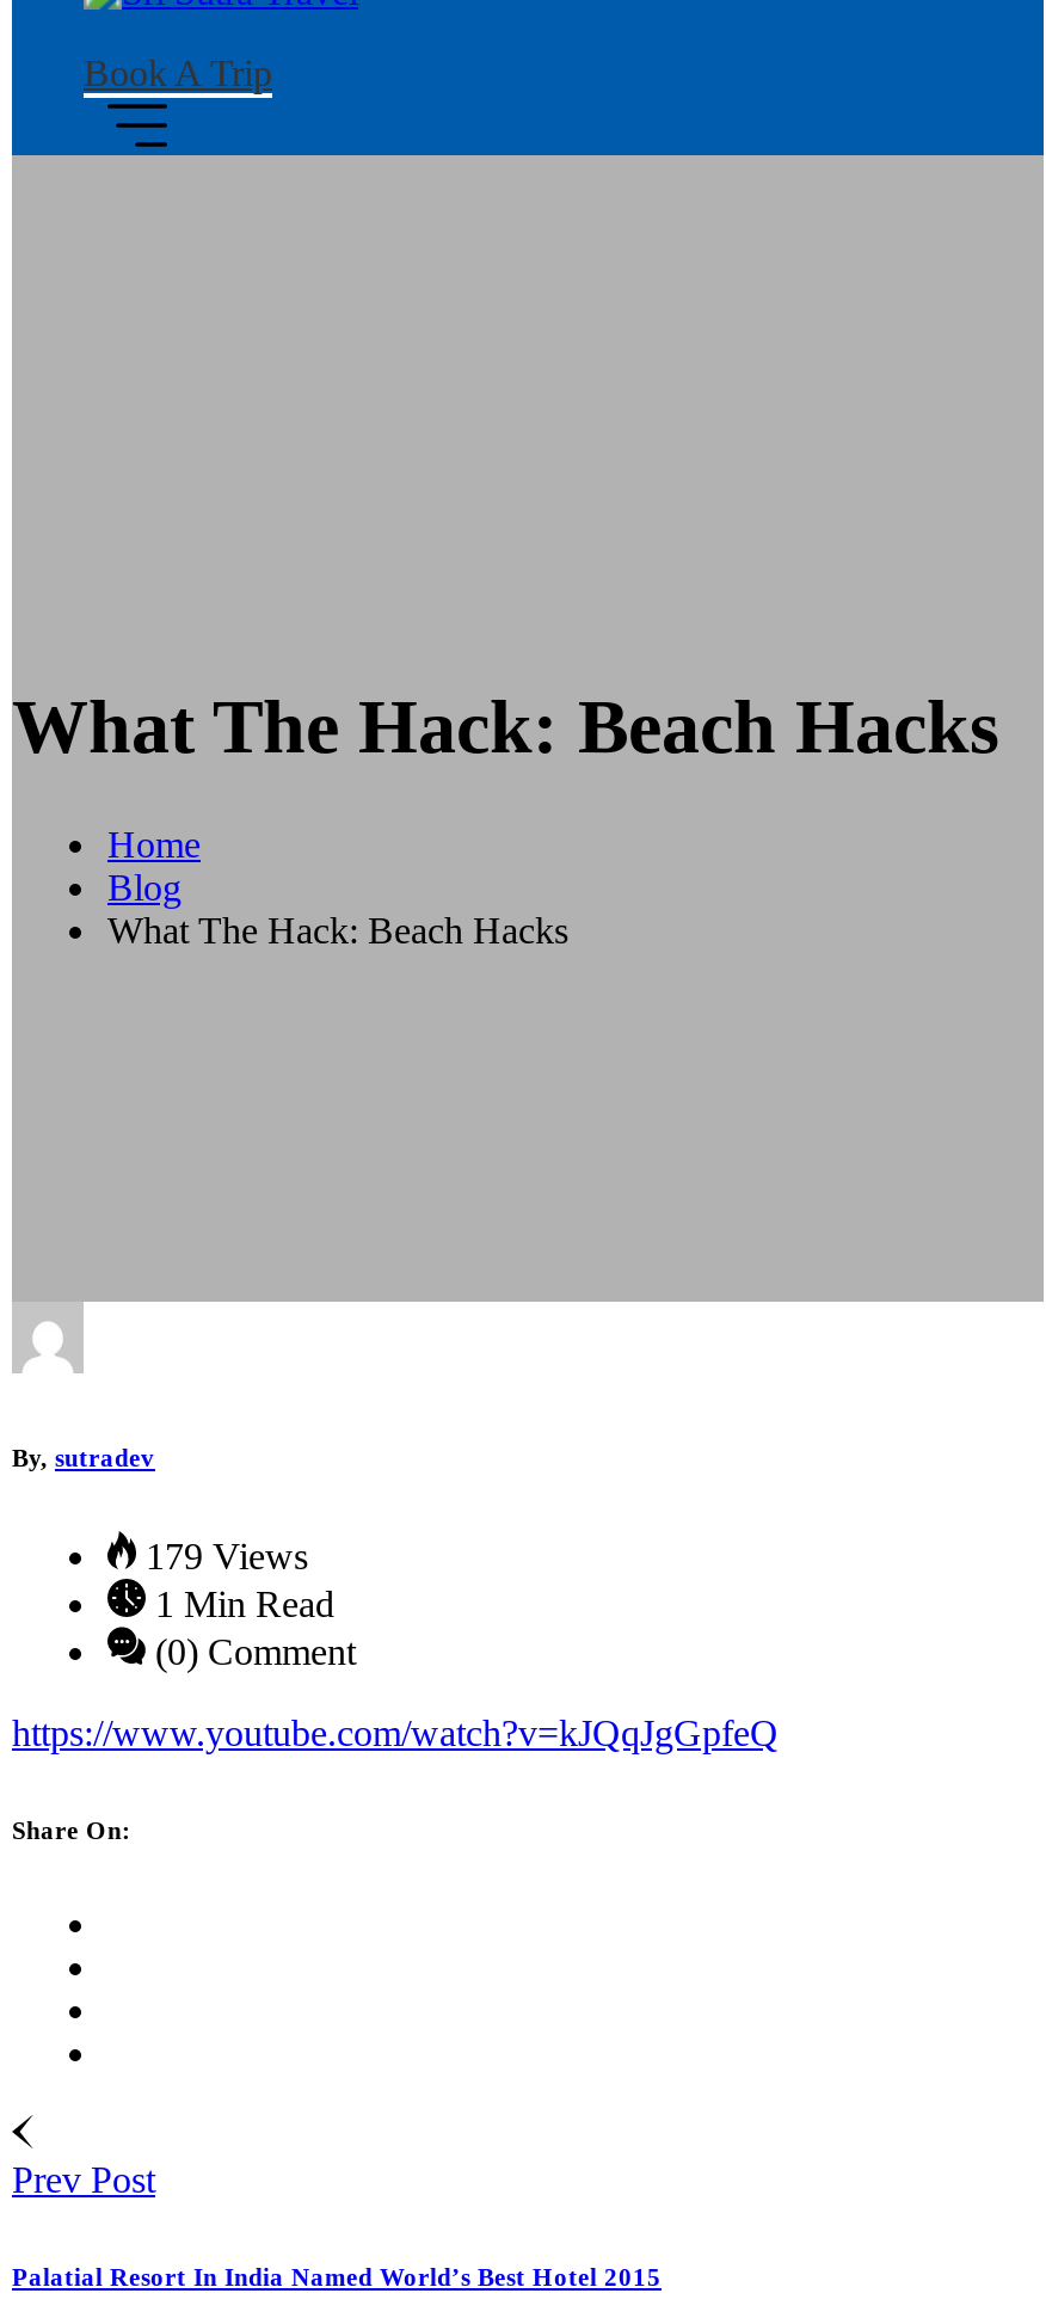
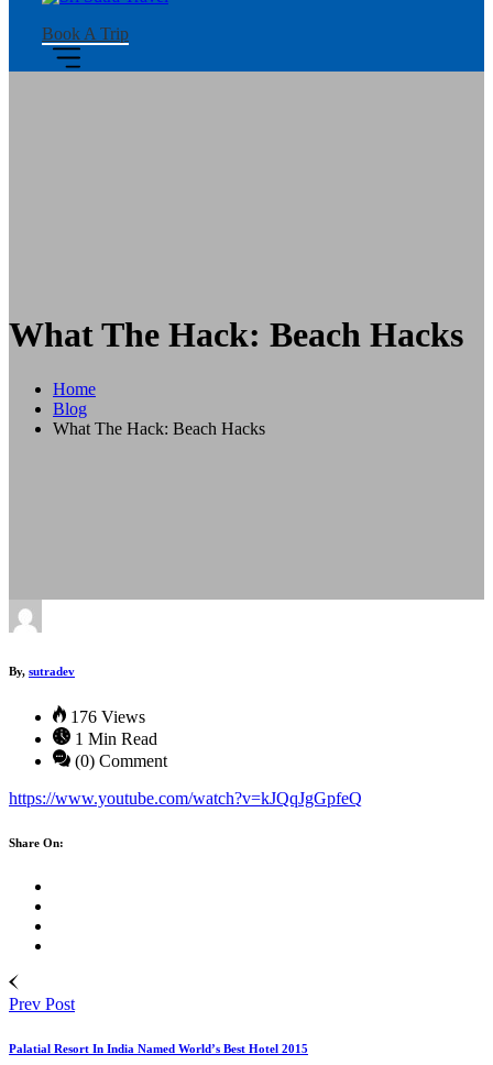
[136,1535,308,1576] 179 Views -> [66,707,145,726] 176 Views

